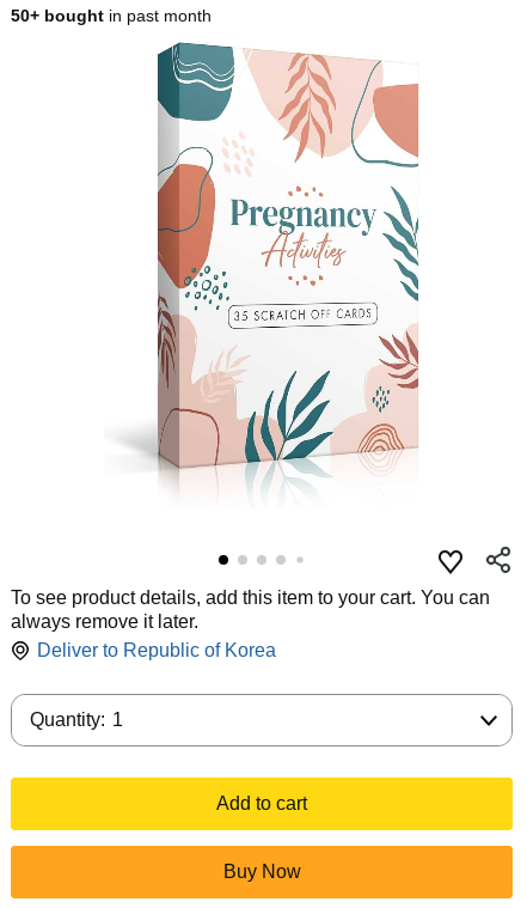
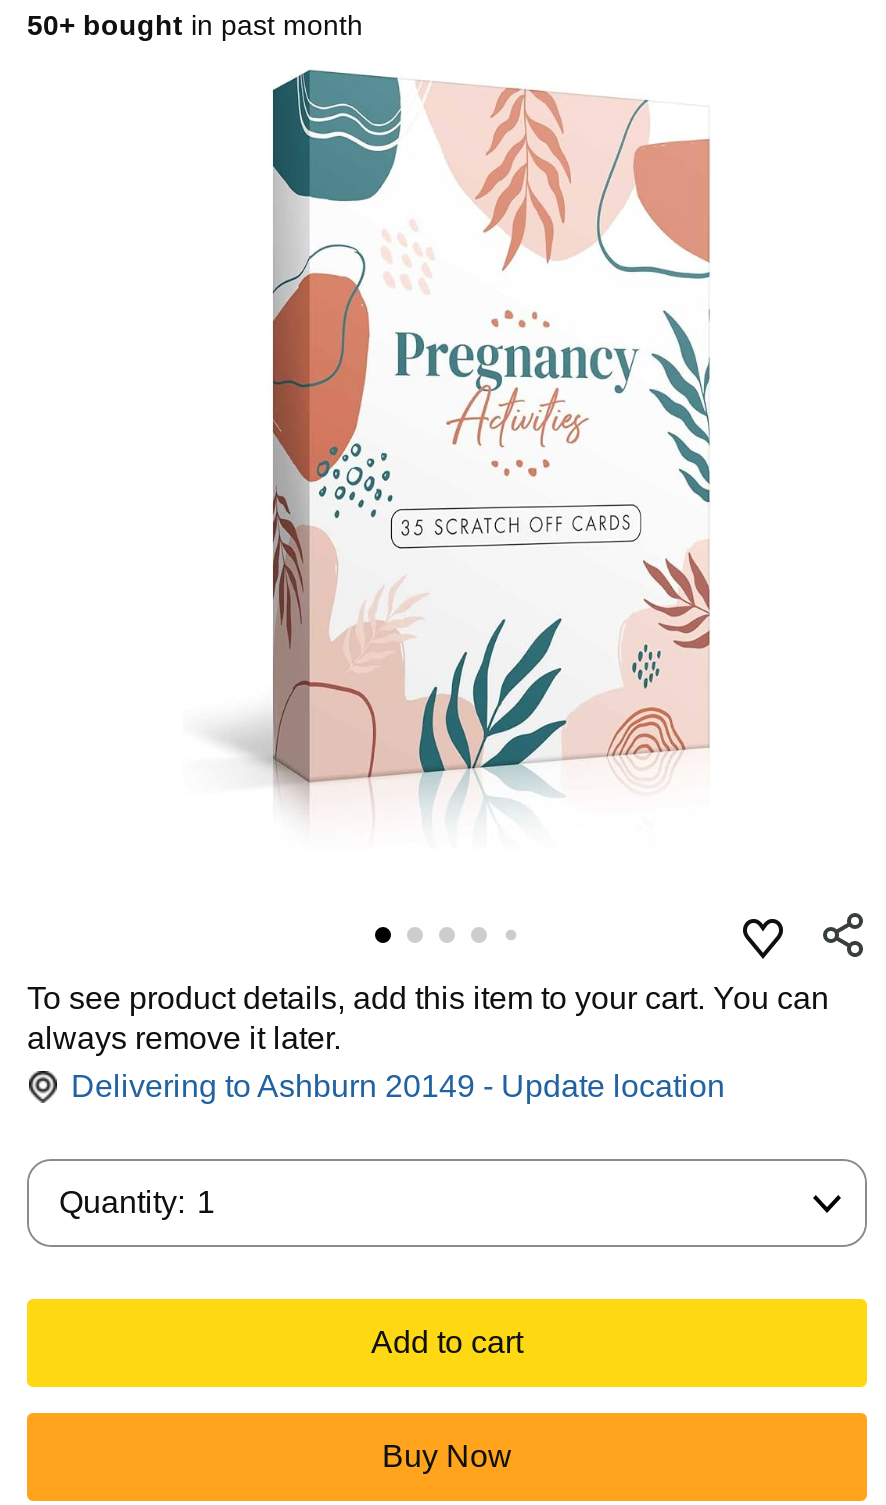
[37,640,276,660] Deliver to Republic of Korea -> [71,1069,725,1103] Delivering to Ashburn 20149 - Update location

